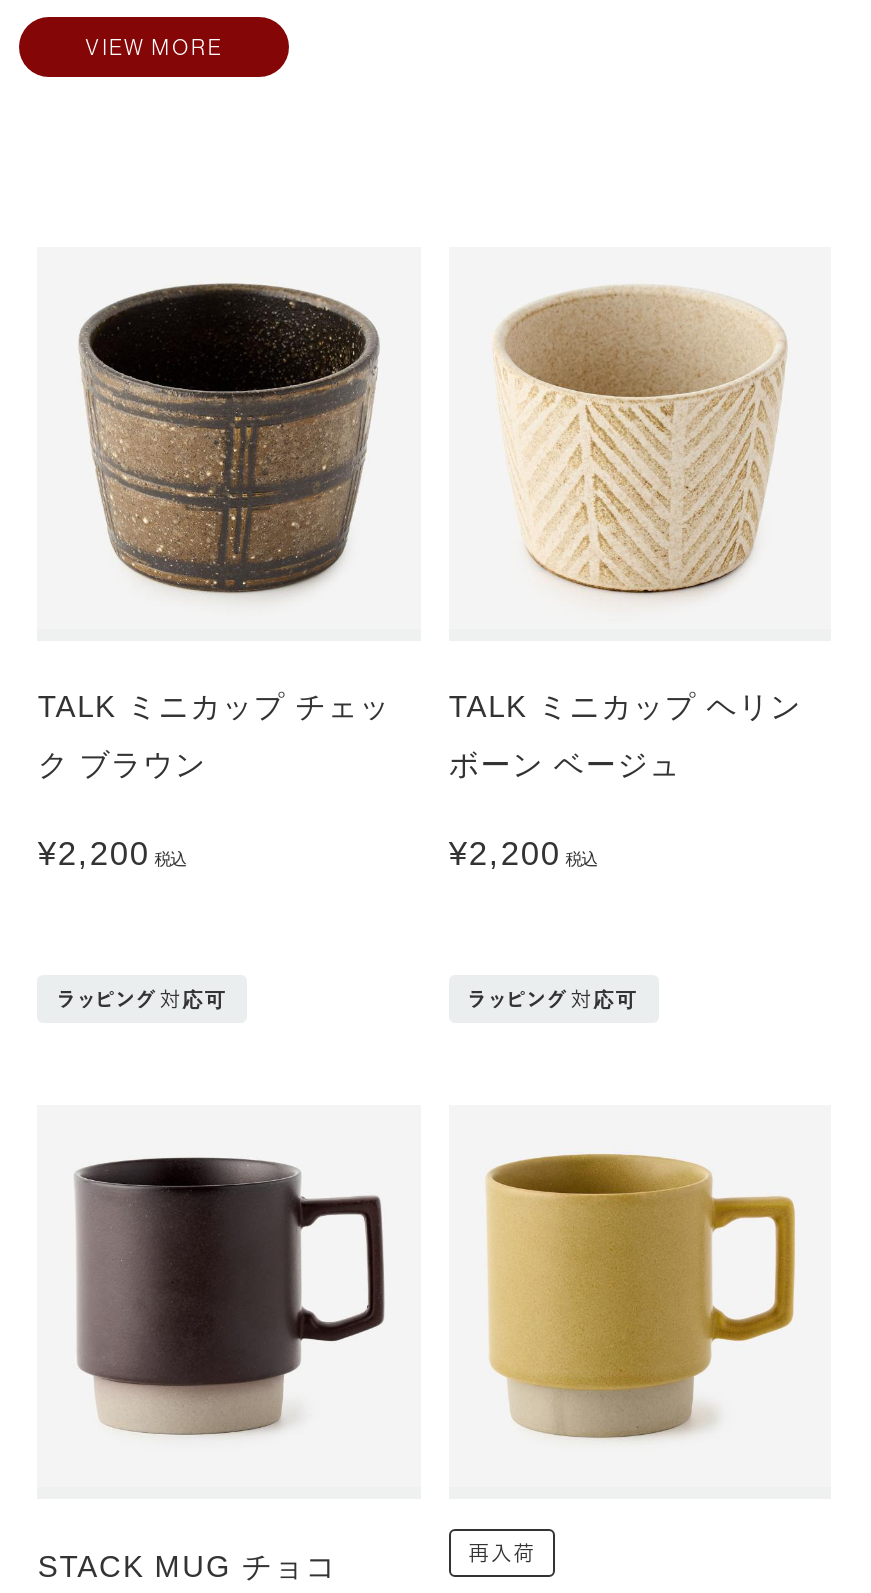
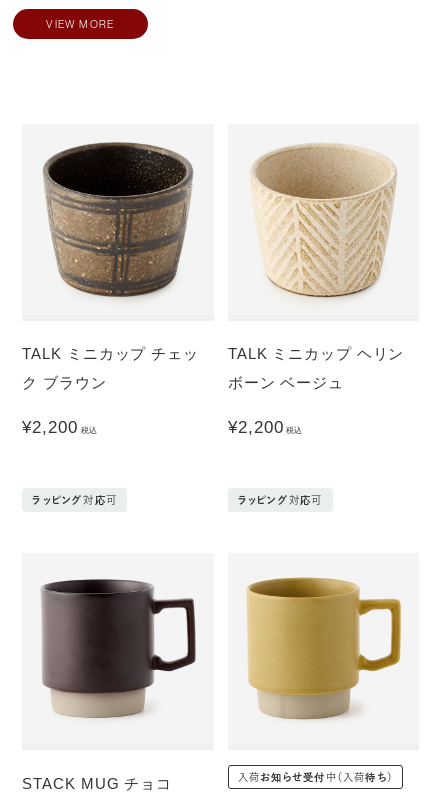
[469,1542,536,1562] 再入荷 -> [238,772,393,782] 入荷お知らせ受付中（入荷待ち）

